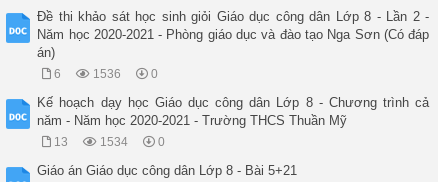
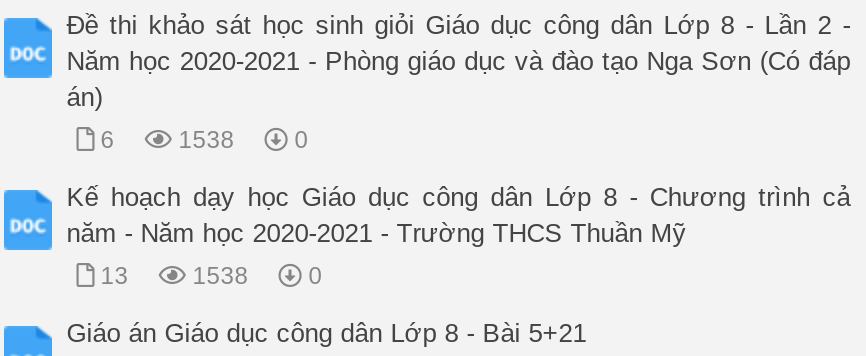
[93,67,121,81] 1536 -> [178,126,234,154] 1538
[100,135,128,149] 1534 -> [192,262,248,290] 1538

